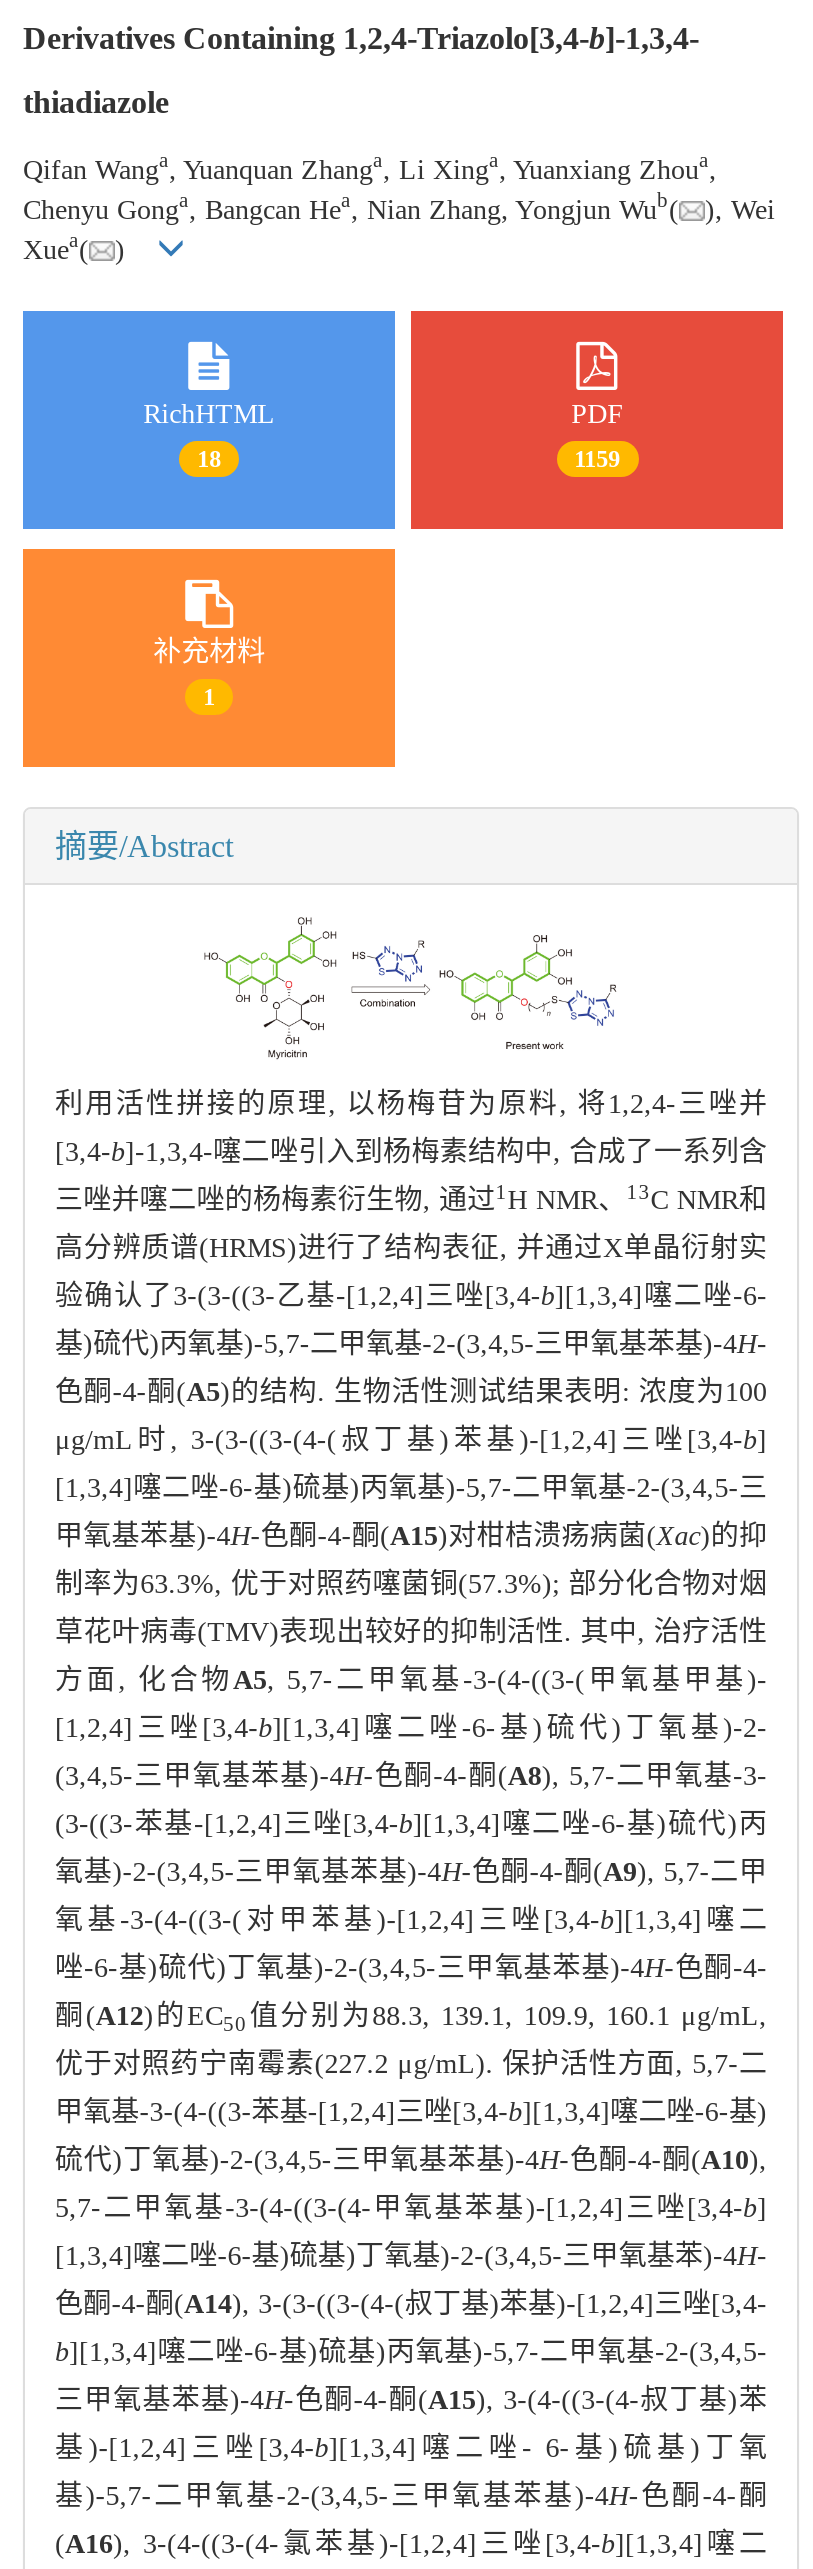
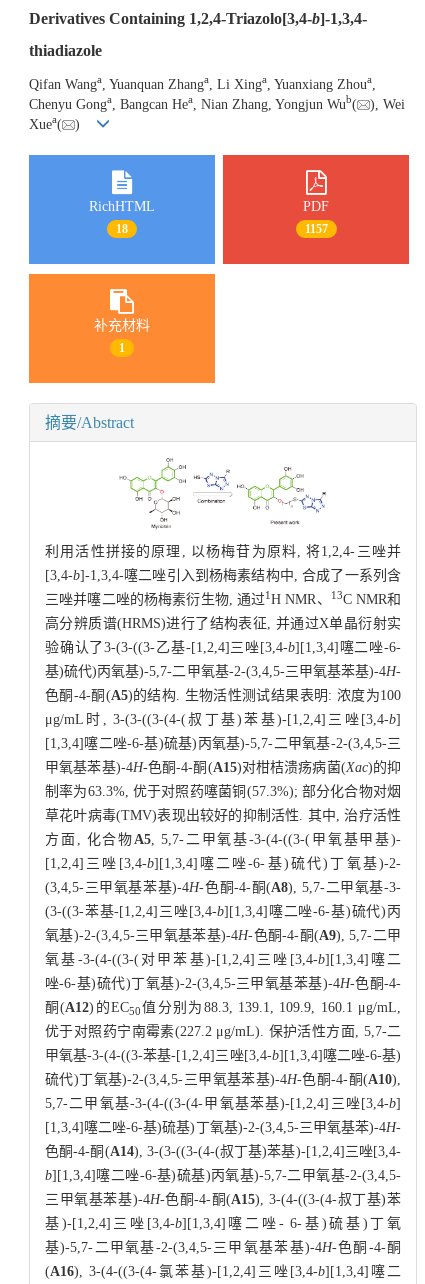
[574,446,620,474] 1159 -> [305,222,328,236] 1157

